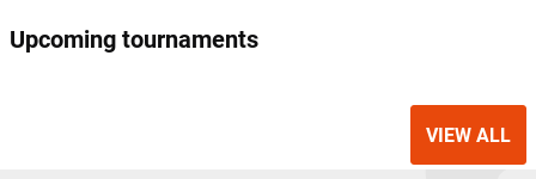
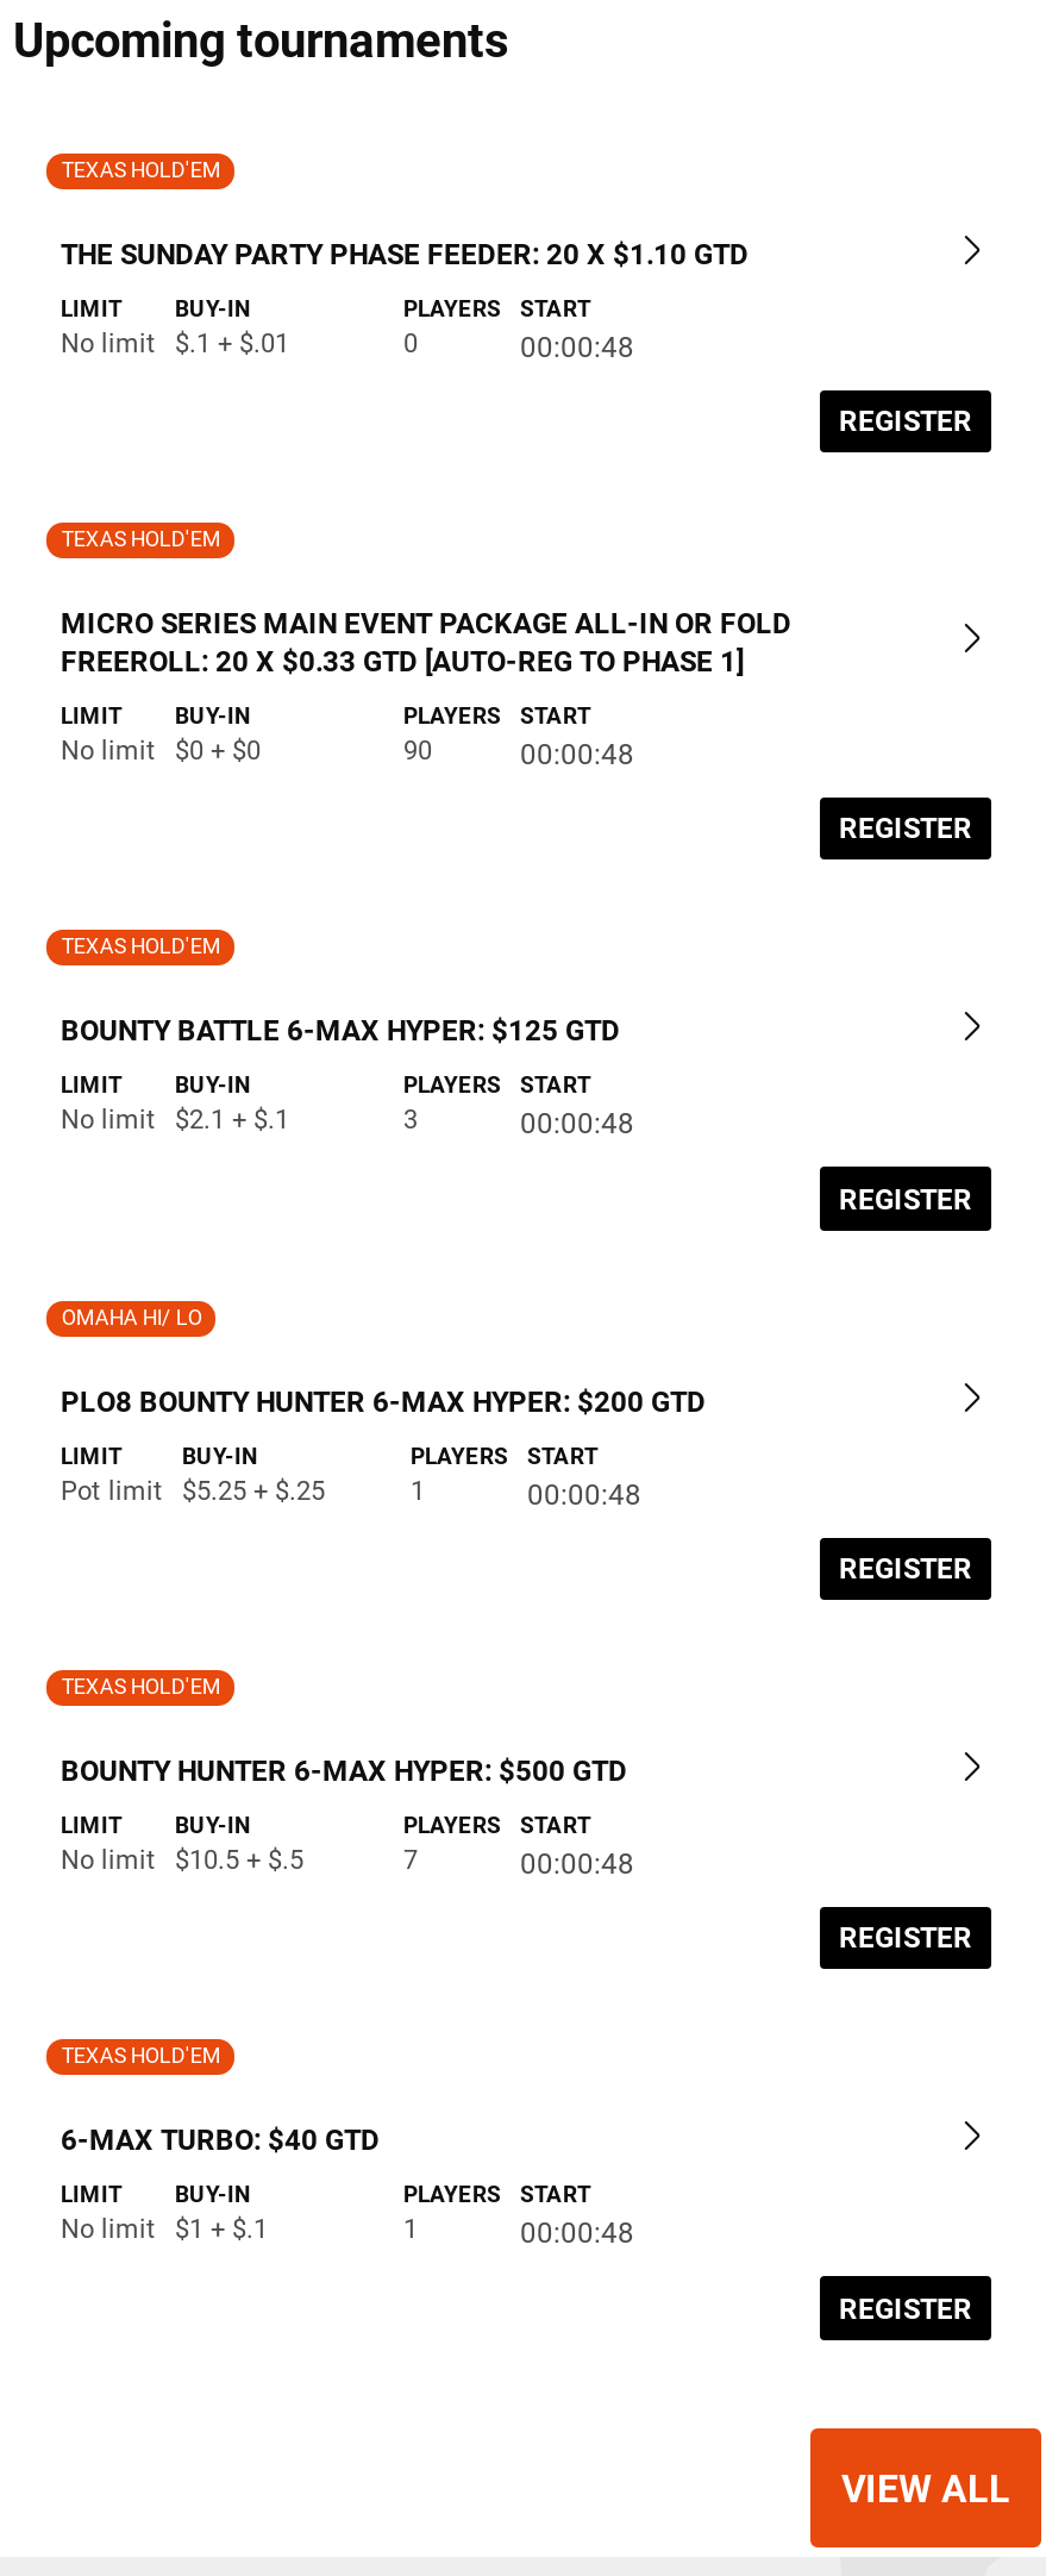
none -> [61,237,749,270] THE SUNDAY PARTY PHASE FEEDER: 20 X $1.10 GTD
none -> [61,294,156,359] LIMIT | No limit
none -> [61,607,791,678] MICRO SERIES MAIN EVENT PACKAGE ALL-IN OR FOLD | FREEROLL: 20 X $0.33 GTD [AUTO-REG TO PHASE 1]
none -> [61,702,156,766] LIMIT | No limit
none -> [61,1015,620,1048] BOUNTY BATTLE 6-MAX HYPER: $125 GTD
none -> [61,1072,156,1136] LIMIT | No limit
none -> [61,1385,706,1418] PLO8 BOUNTY HUNTER 6-MAX HYPER: $200 GTD
none -> [61,1442,163,1506] LIMIT | Pot limit
none -> [61,1755,627,1788] BOUNTY HUNTER 6-MAX HYPER: $500 GTD
none -> [61,1812,156,1876] LIMIT | No limit
none -> [61,2125,380,2158] 6-MAX TURBO: $40 GTD
none -> [61,2182,156,2246] LIMIT | No limit
none -> [62,157,221,181] TEXAS HOLD'EM
none -> [62,527,221,551] TEXAS HOLD'EM
none -> [62,935,221,959] TEXAS HOLD'EM
none -> [62,1305,202,1329] OMAHA HI/ LO
none -> [62,1675,221,1699] TEXAS HOLD'EM
none -> [62,2045,221,2069] TEXAS HOLD'EM
none -> [175,294,289,359] BUY-IN | $.1 + $.01
none -> [175,702,261,766] BUY-IN | $0 + $0
none -> [175,1072,289,1136] BUY-IN | $2.1 + $.1
none -> [175,1812,303,1876] BUY-IN | $10.5 + $.5
none -> [175,2182,268,2246] BUY-IN | $1 + $.1
none -> [182,1442,325,1506] BUY-IN | $5.25 + $.25
none -> [403,294,501,359] PLAYERS | 0
none -> [403,702,501,766] PLAYERS | 90
none -> [403,1072,501,1136] PLAYERS | 3
none -> [403,1812,501,1876] PLAYERS | 7
none -> [403,2182,501,2246] PLAYERS | 1
none -> [411,1442,508,1506] PLAYERS | 1
none -> [520,294,972,438] START | 00:00:48 | REGISTER
none -> [520,702,972,845] START | 00:00:48 | REGISTER
none -> [520,1072,972,1215] START | 00:00:48 | REGISTER
none -> [520,1812,972,1955] START | 00:00:48 | REGISTER
none -> [520,2182,972,2325] START | 00:00:48 | REGISTER
none -> [527,1442,972,1585] START | 00:00:48 | REGISTER

